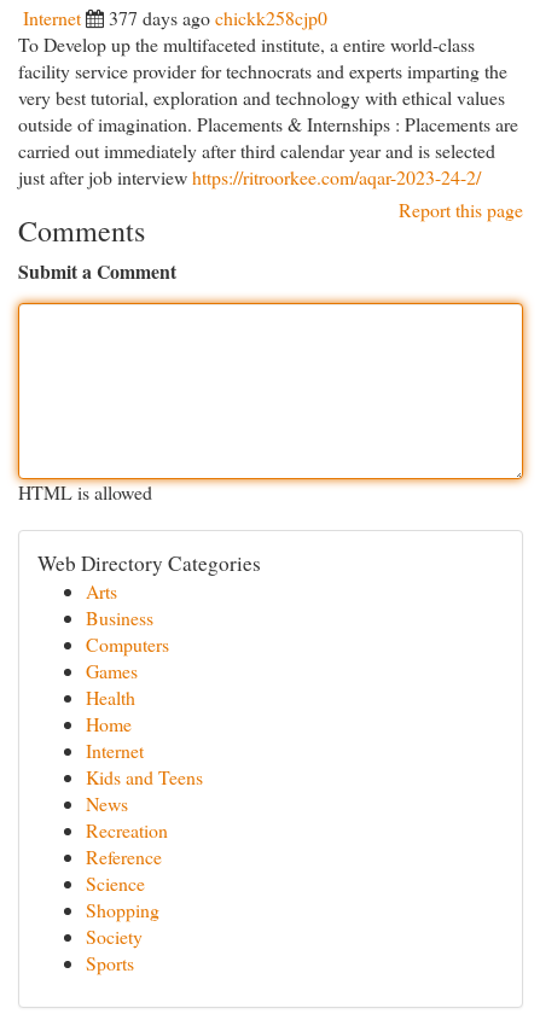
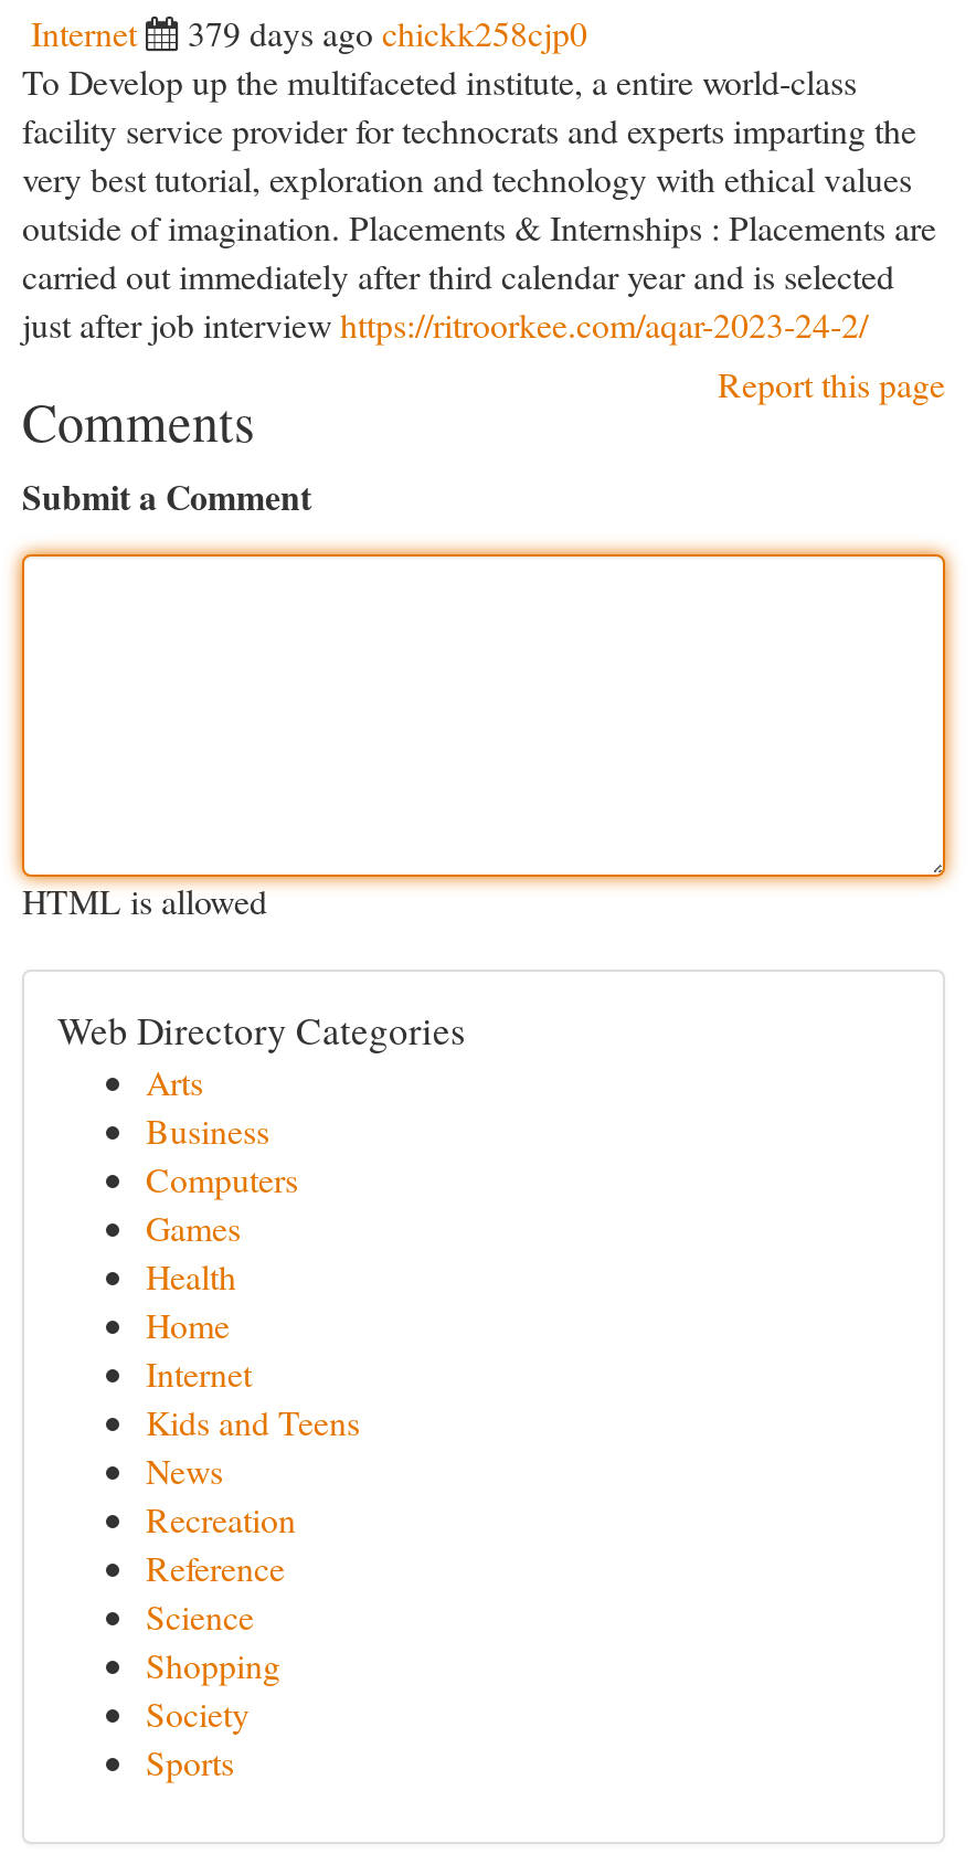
[109,5,327,30] 377 days ago chickk258cjp0 -> [188,9,587,55] 379 days ago chickk258cjp0

